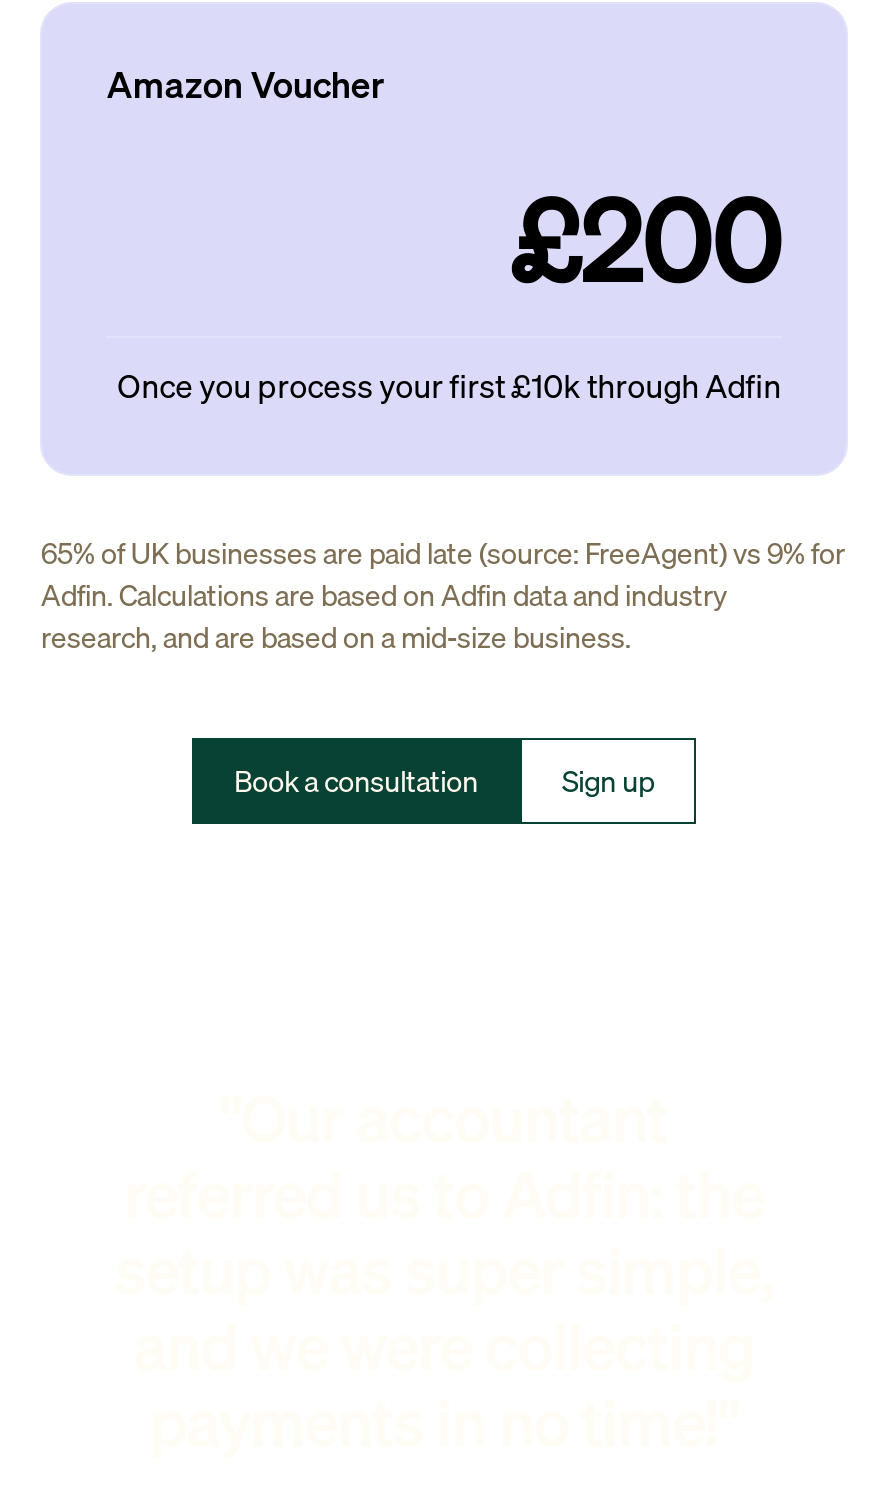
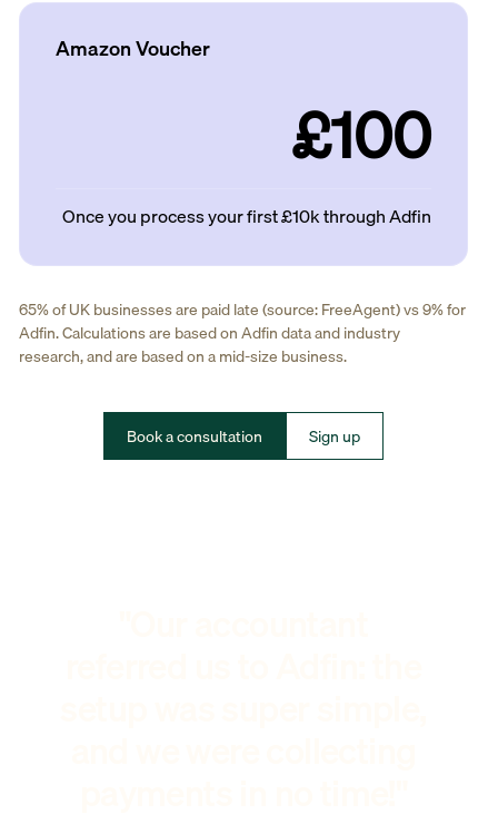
[511,151,781,331] £200 -> [292,84,431,185] £100

